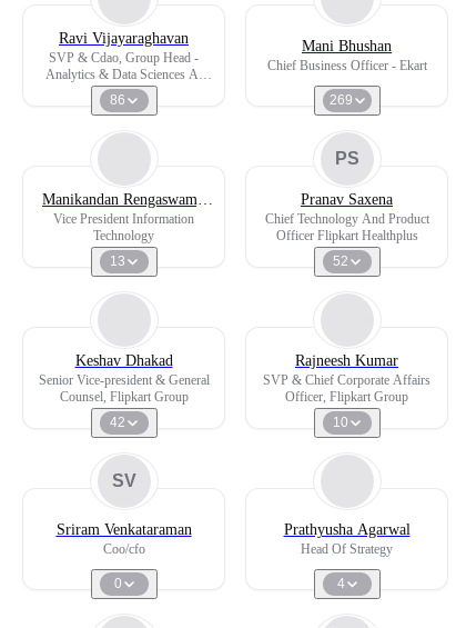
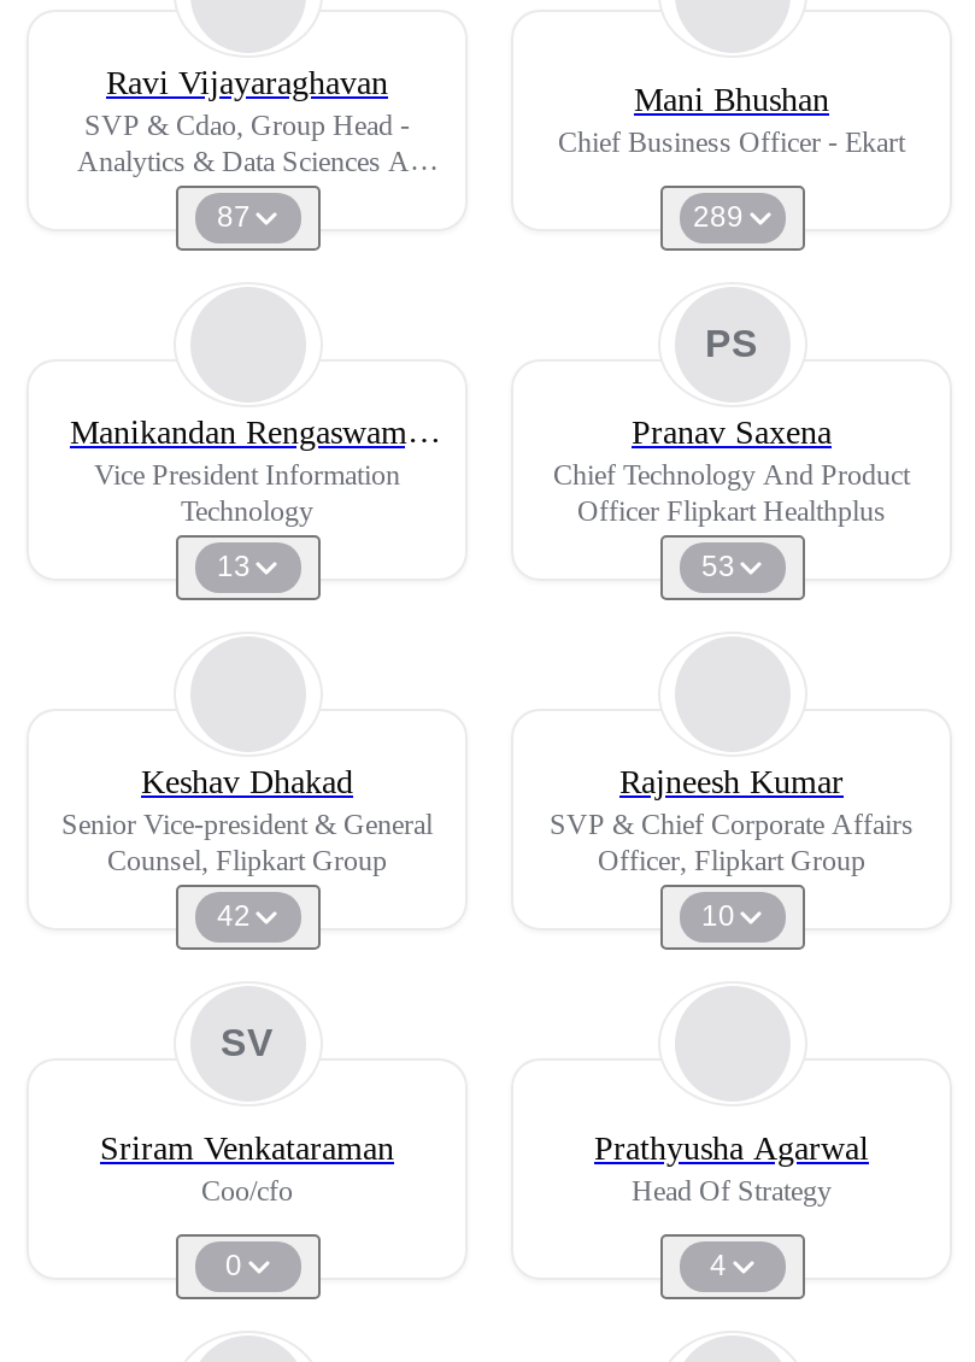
[110,92,125,108] 86 -> [217,200,251,234] 87
[329,92,352,108] 269 -> [693,200,744,234] 289
[333,253,348,269] 52 -> [701,550,735,583] 53

